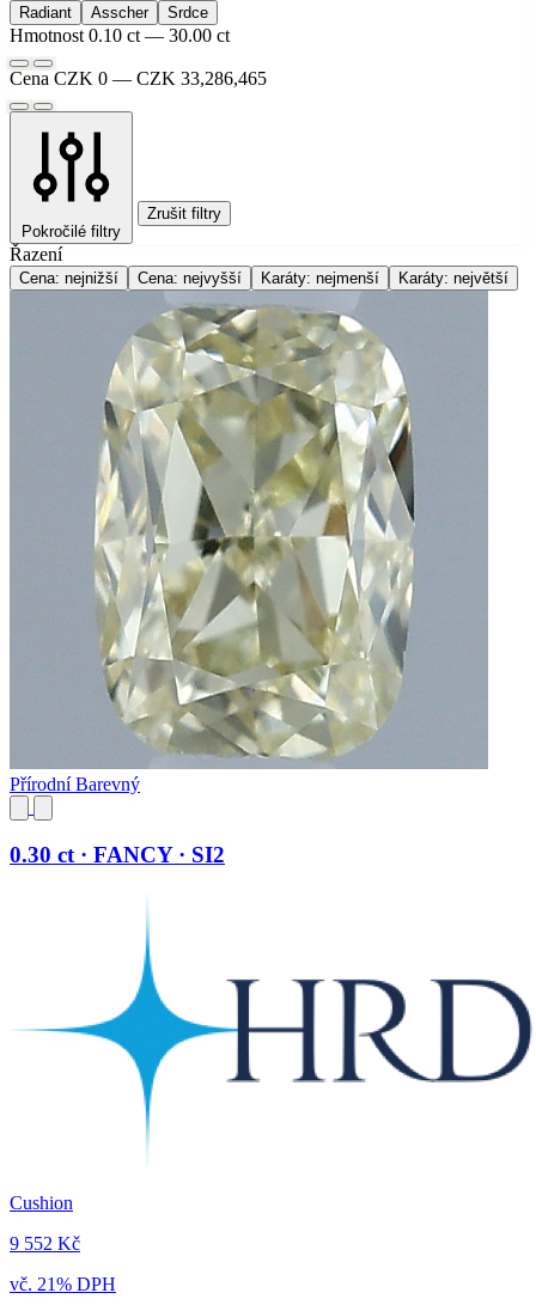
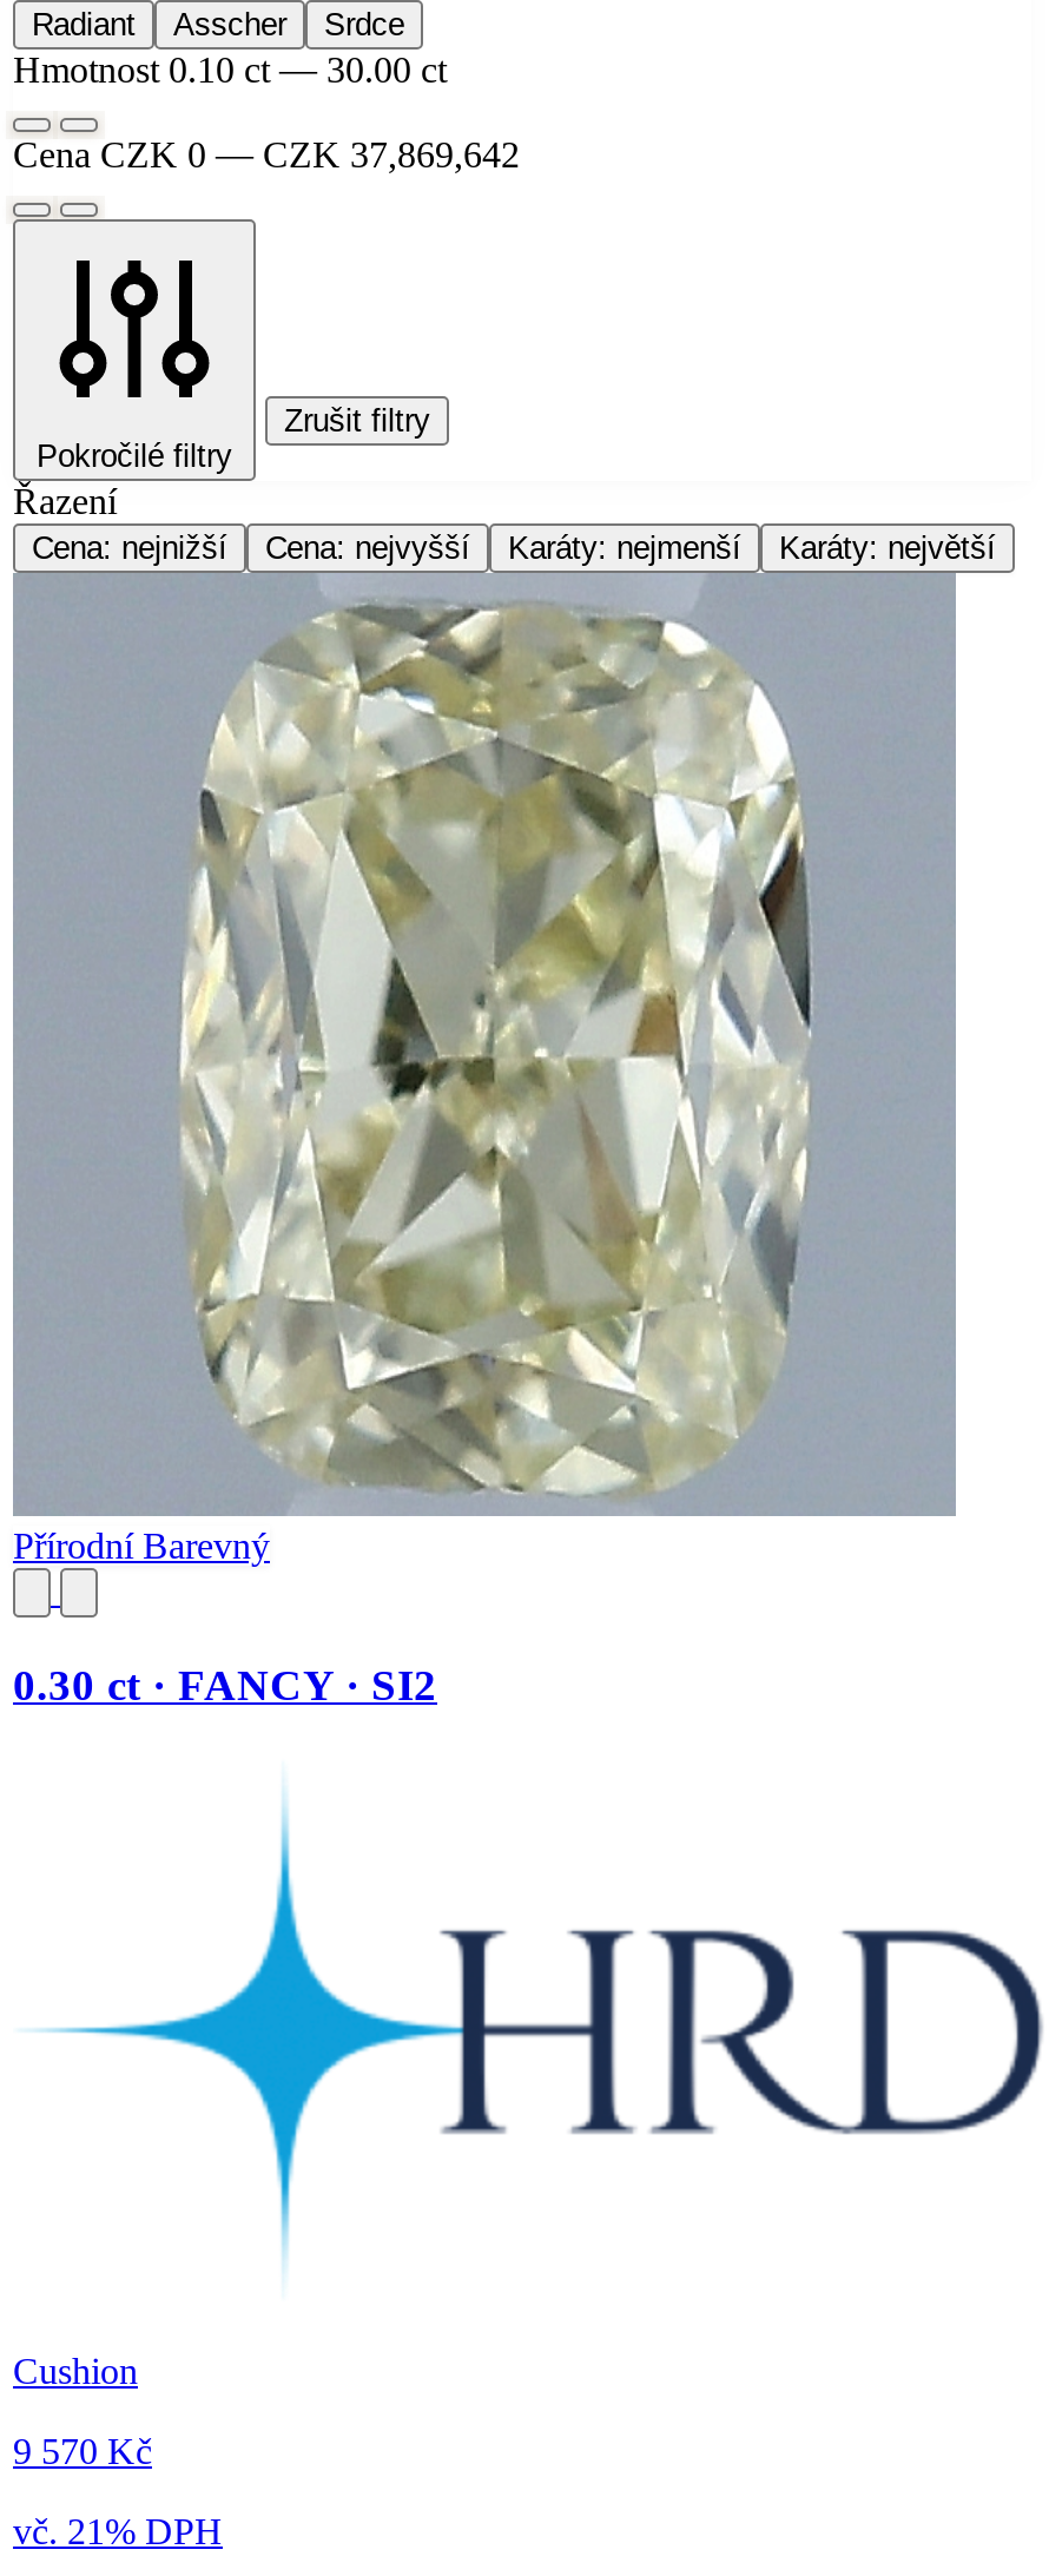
[10,68,267,88] Cena CZK 0 — CZK 33,286,465 -> [13,133,520,174] Cena CZK 0 — CZK 37,869,642
[10,1233,80,1254] 9 552 Kč -> [13,2431,152,2471] 9 570 Kč

